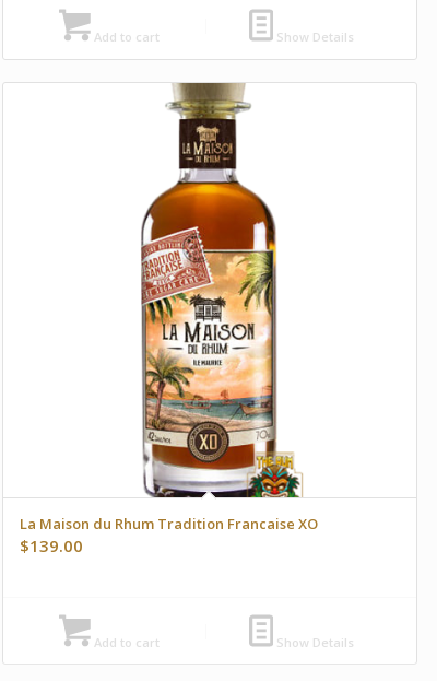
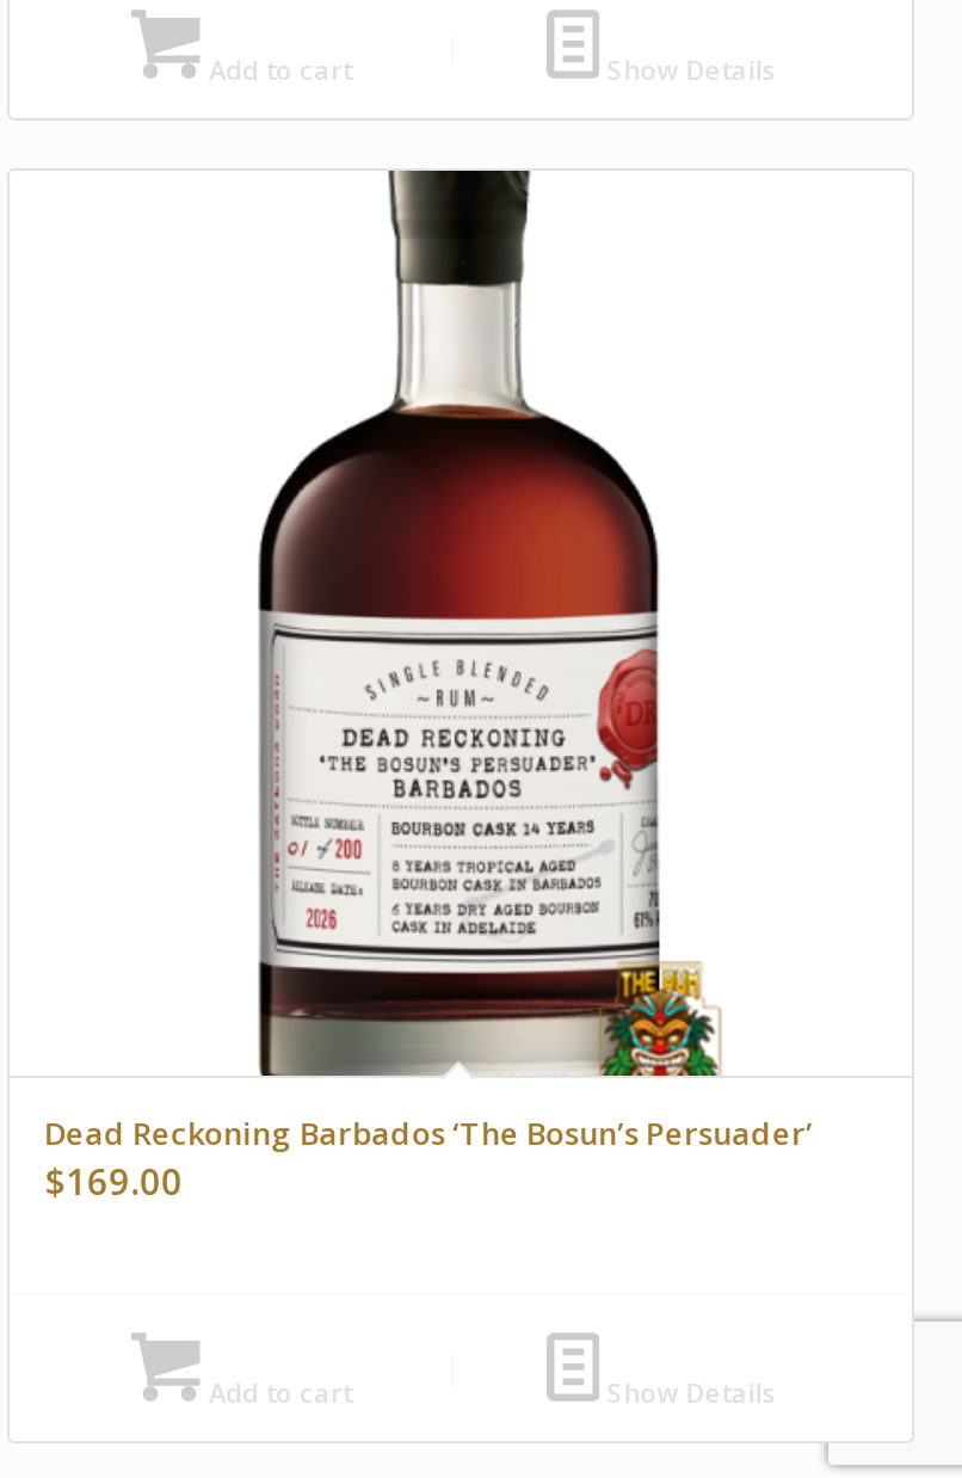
[19,83,329,556] [image] | La Maison du Rhum Tradition Francaise XO | $139.00 -> [44,170,813,1205] [image] | Dead Reckoning Barbados ‘The Bosun’s Persuader’ | $169.00

